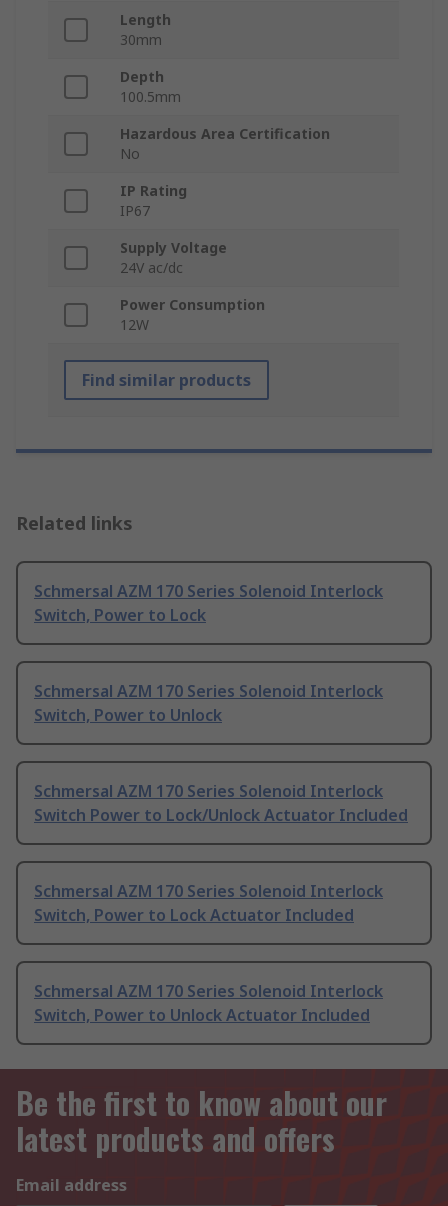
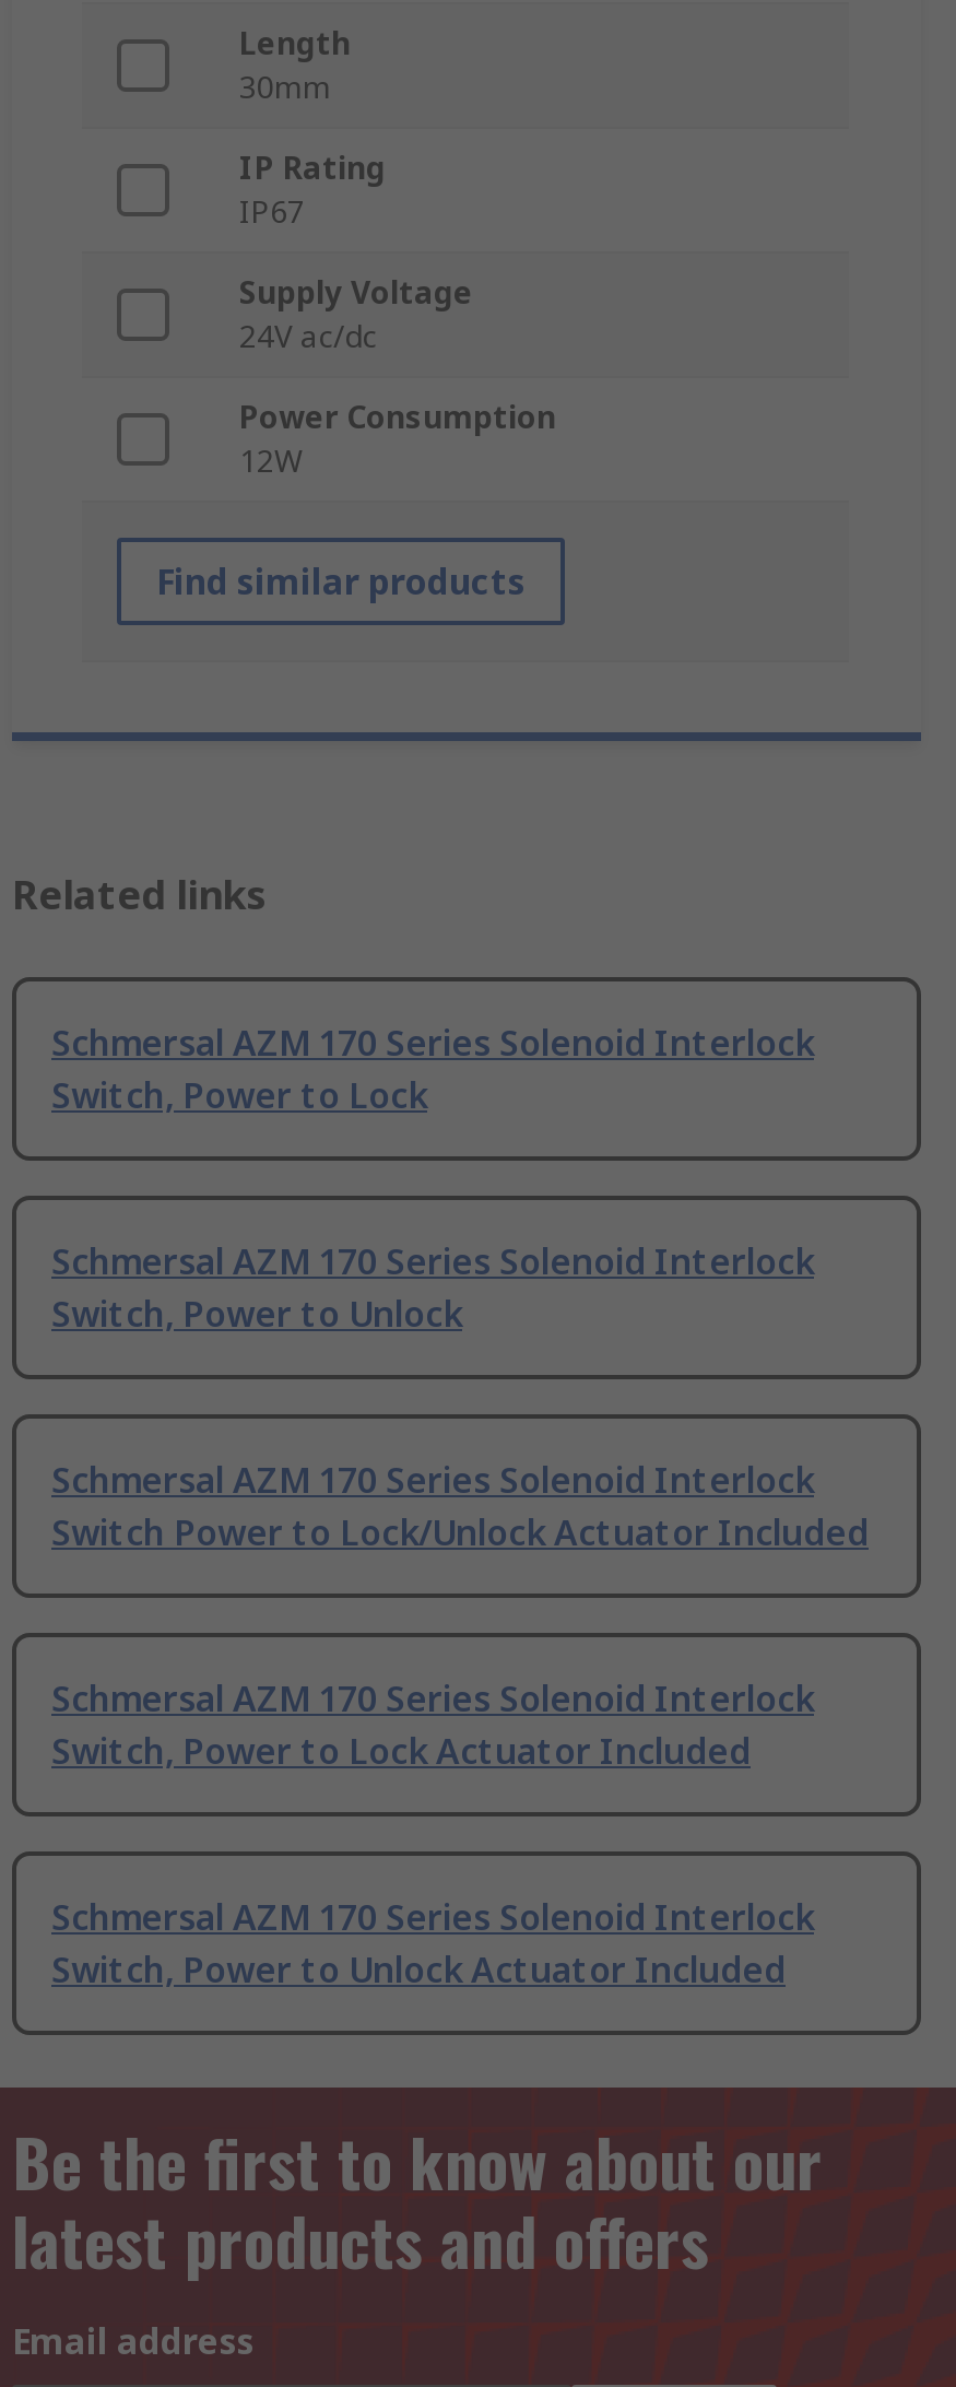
[120,67,330,163] Depth | 100.5mm | Hazardous Area Certification | No -> none

